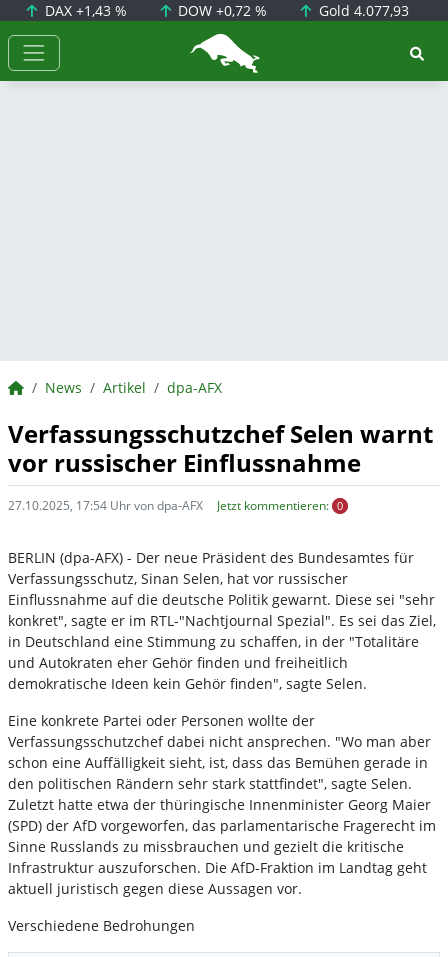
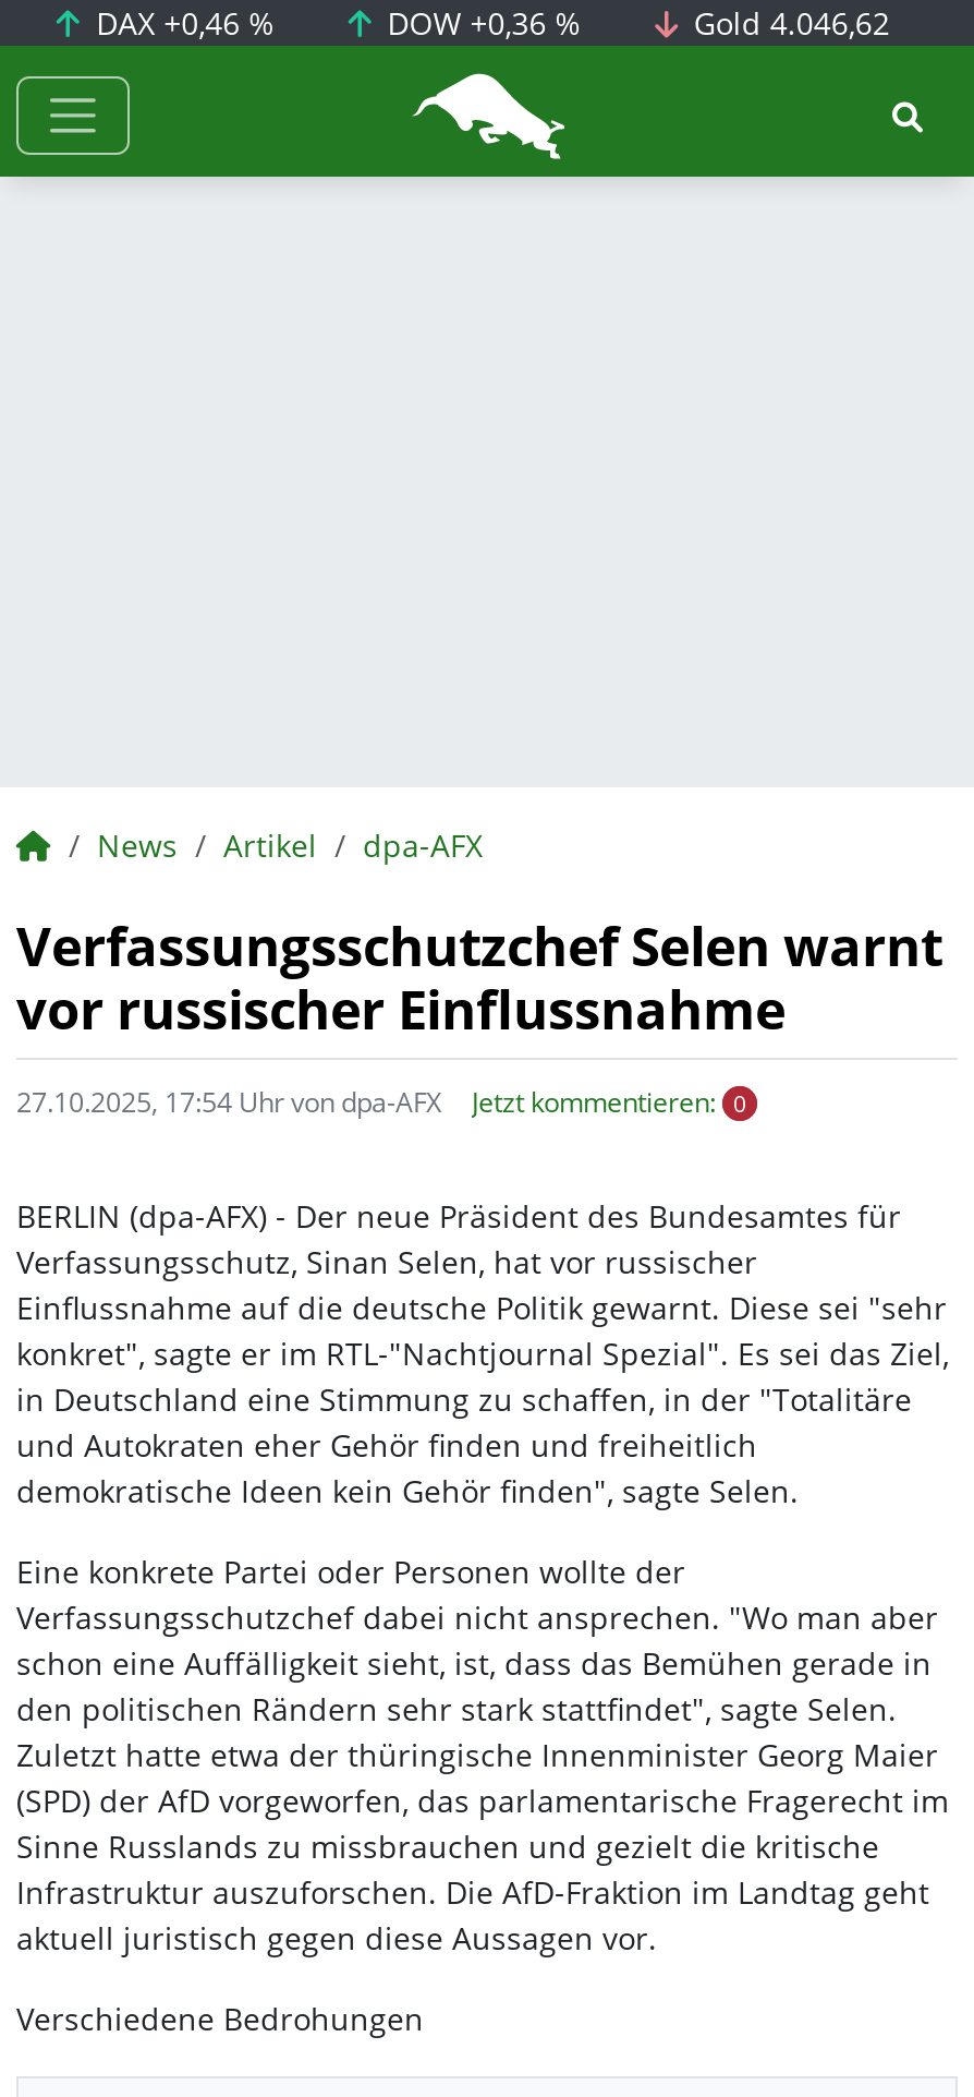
[41,1,127,20] DAX +1,43 % -> [87,2,275,44] DAX +0,46 %
[174,1,267,20] DOW +0,72 % -> [378,2,581,44] DOW +0,36 %
[315,1,409,20] Gold 4.077,93 -> [685,2,890,44] Gold 4.046,62

